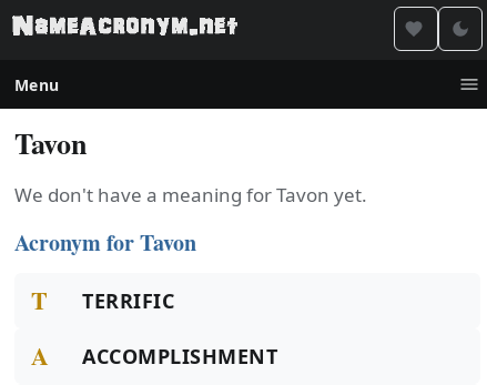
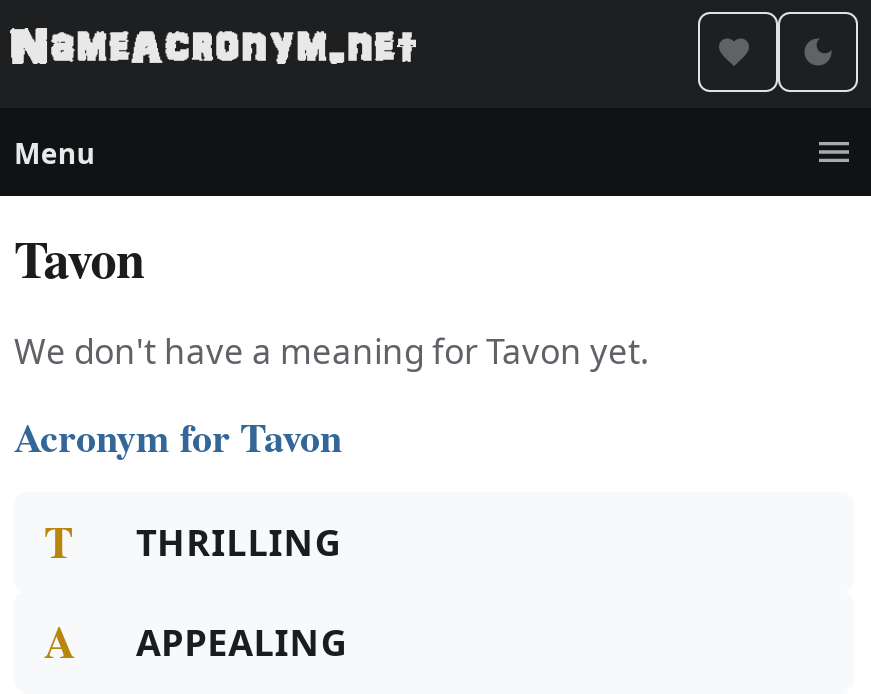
[82,287,174,314] TERRIFIC -> [136,518,342,566] THRILLING
[82,343,278,369] ACCOMPLISHMENT -> [136,618,348,666] APPEALING

